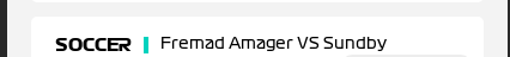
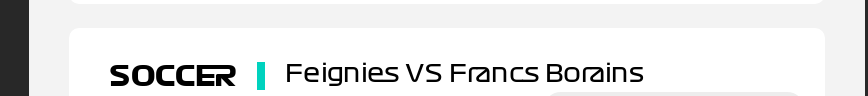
[160,37,387,51] Fremad Amager VS Sundby -> [285,62,645,86] Feignies VS Francs Borains

